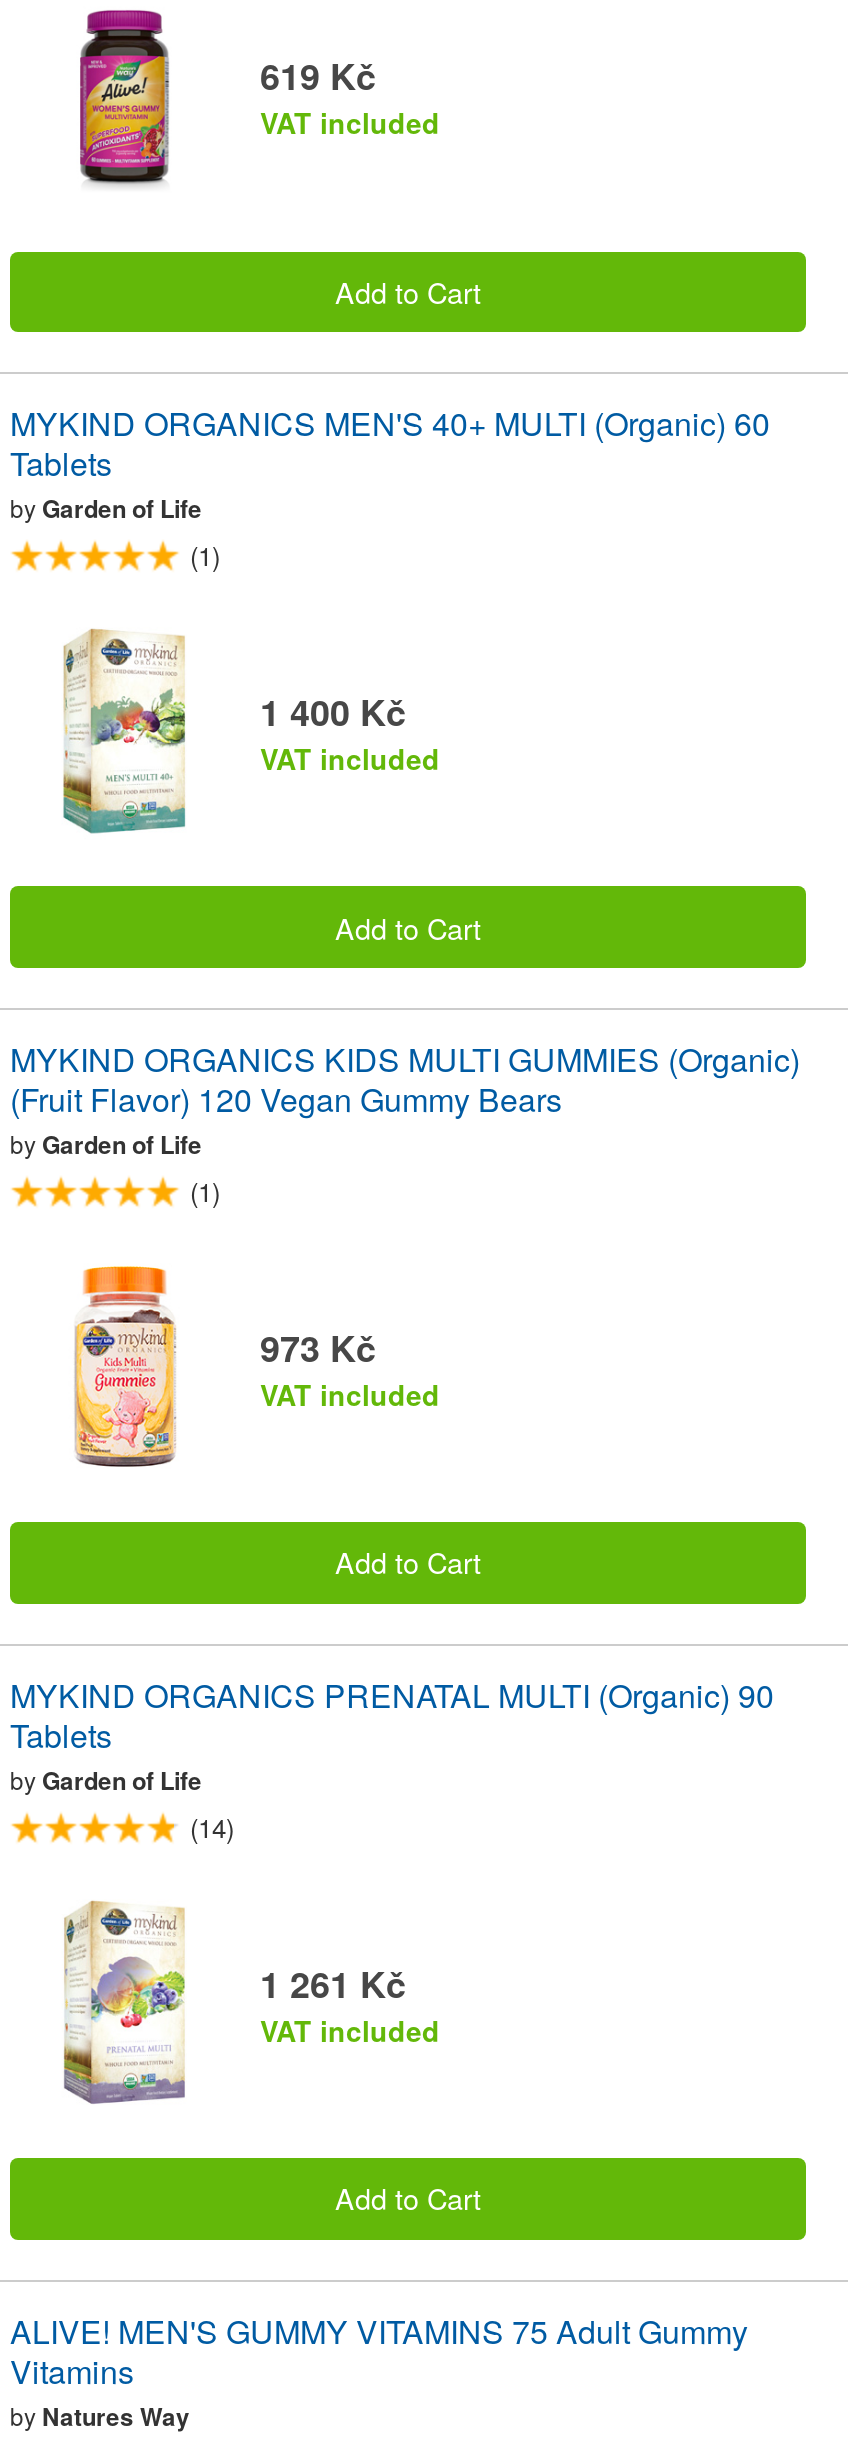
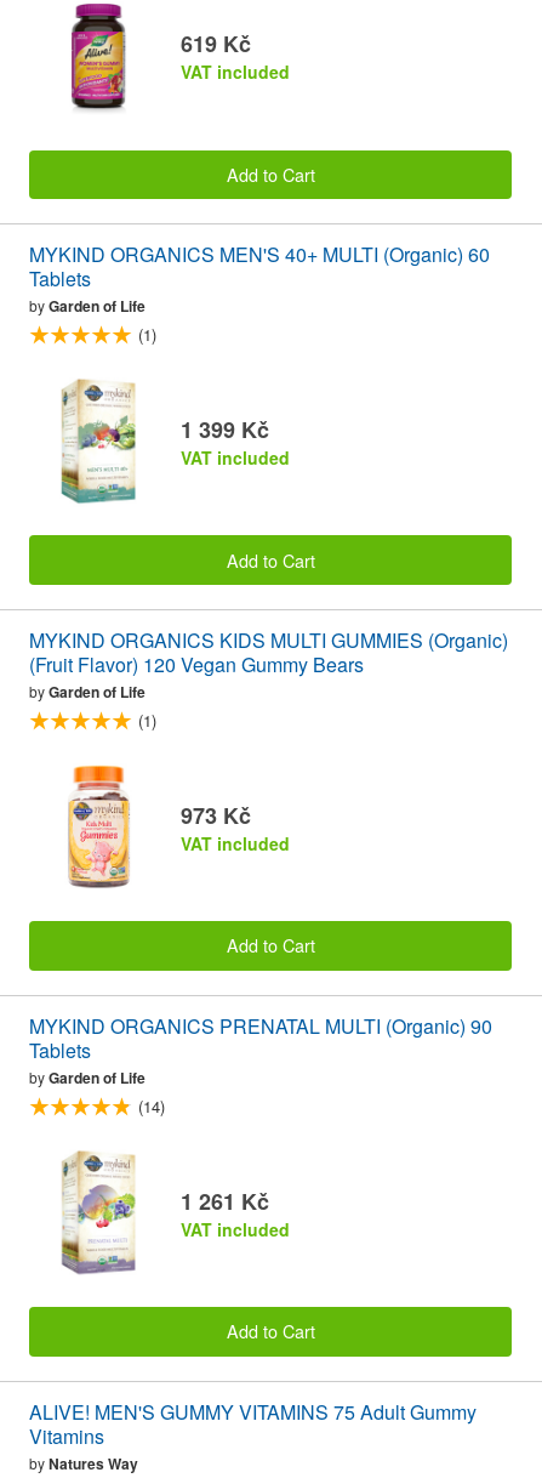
[260,686,406,738] 1 400 Kč -> [181,414,269,446] 1 399 Kč

